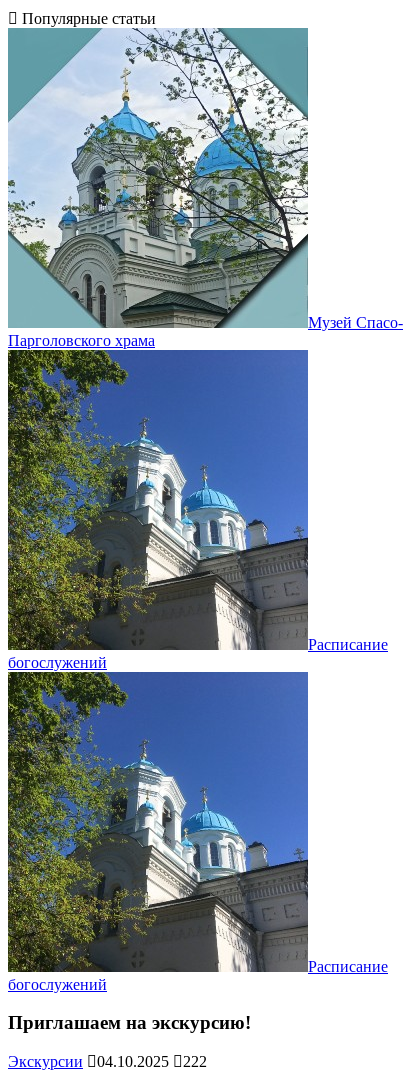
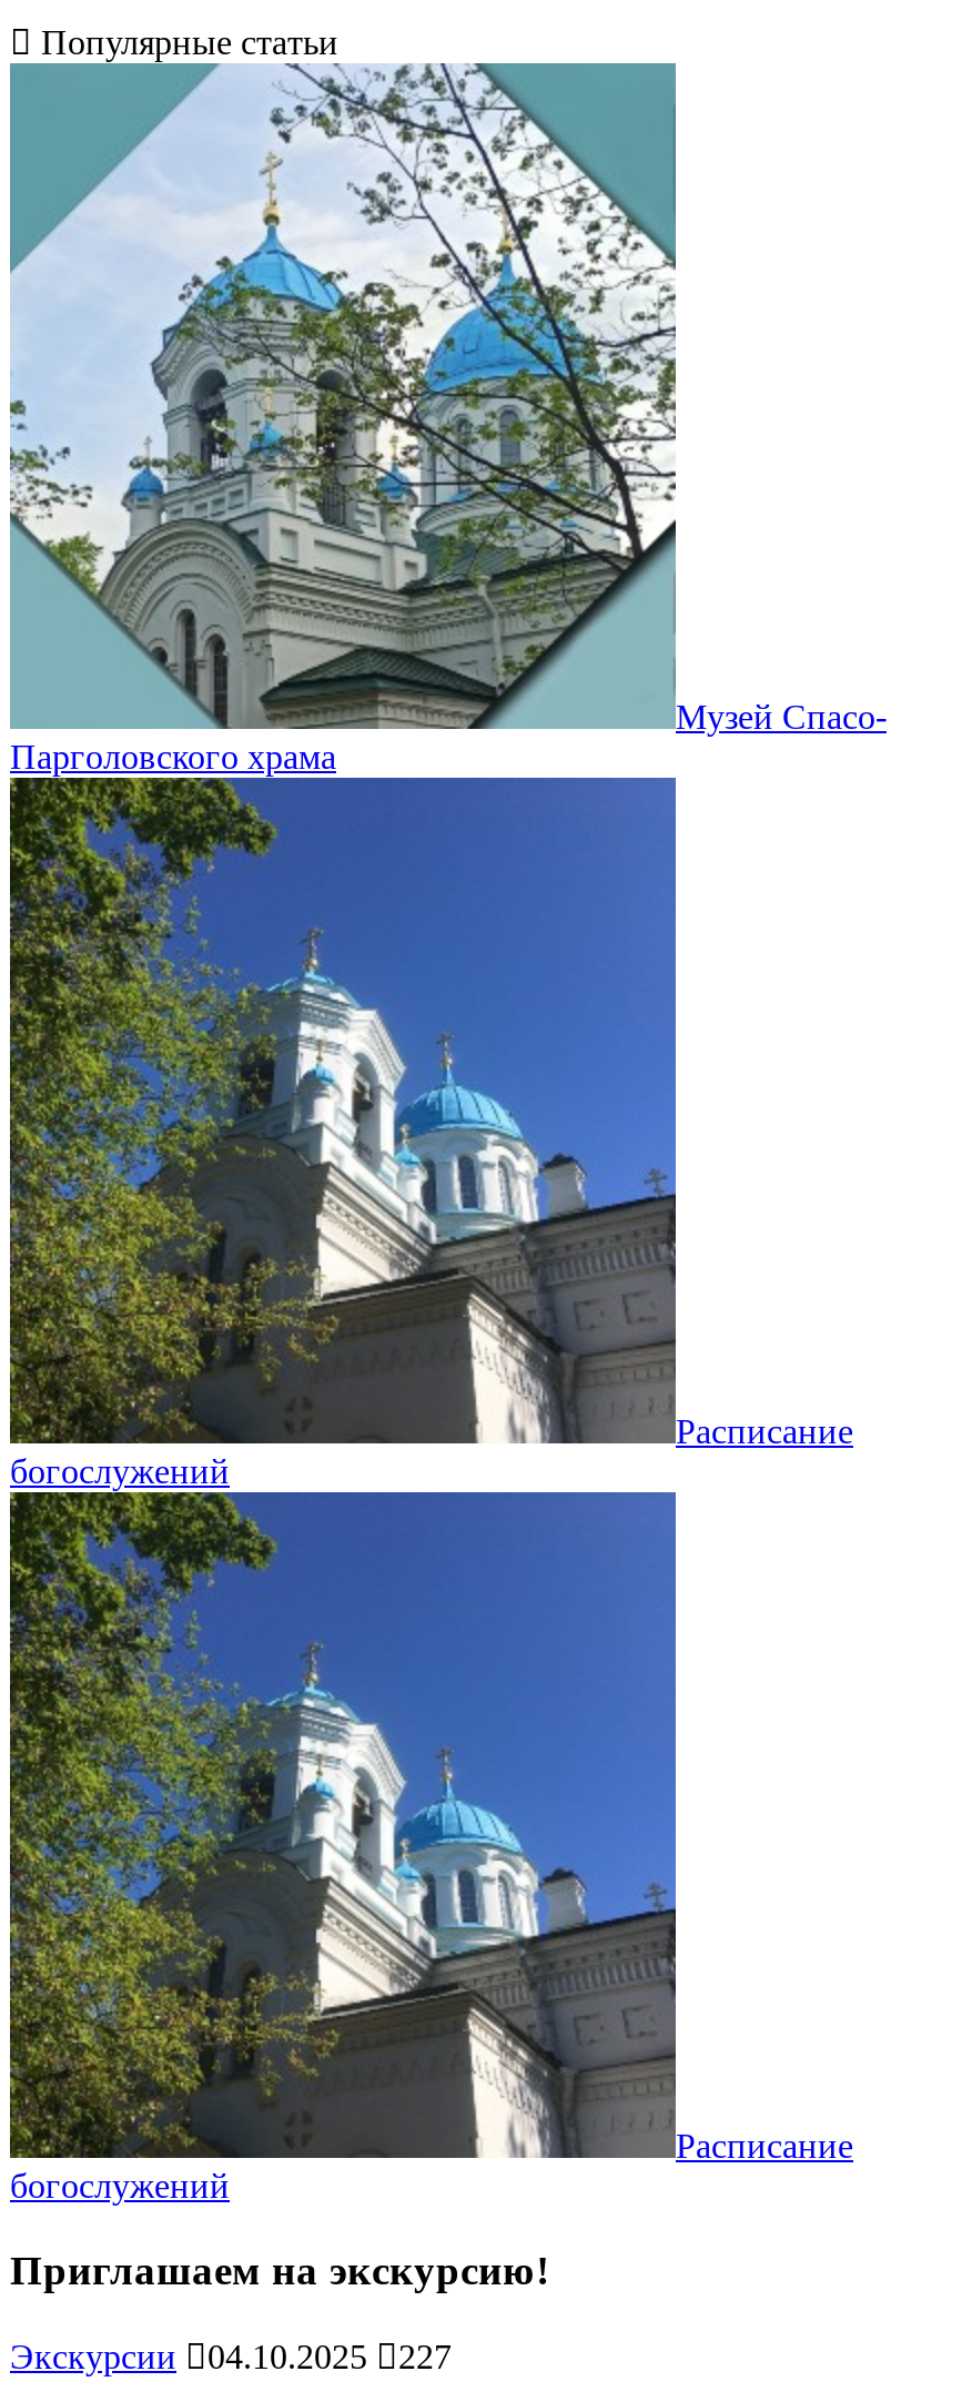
[8,1053,207,1070] Экскурсии 04.10.2025 222 -> [10,2338,452,2375] Экскурсии 04.10.2025 227

